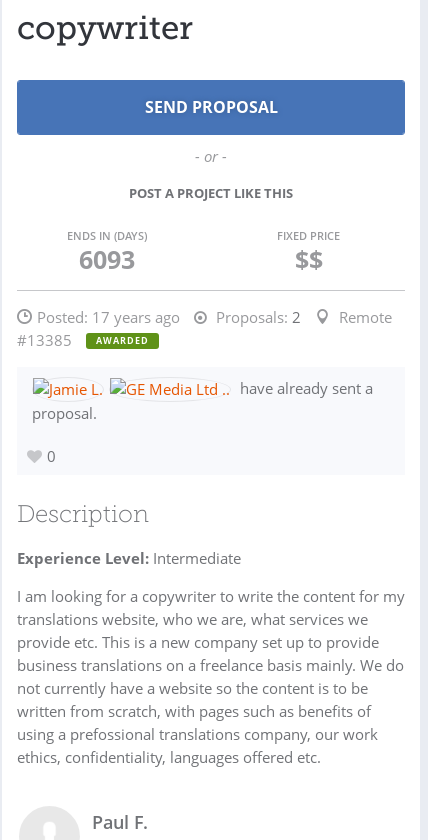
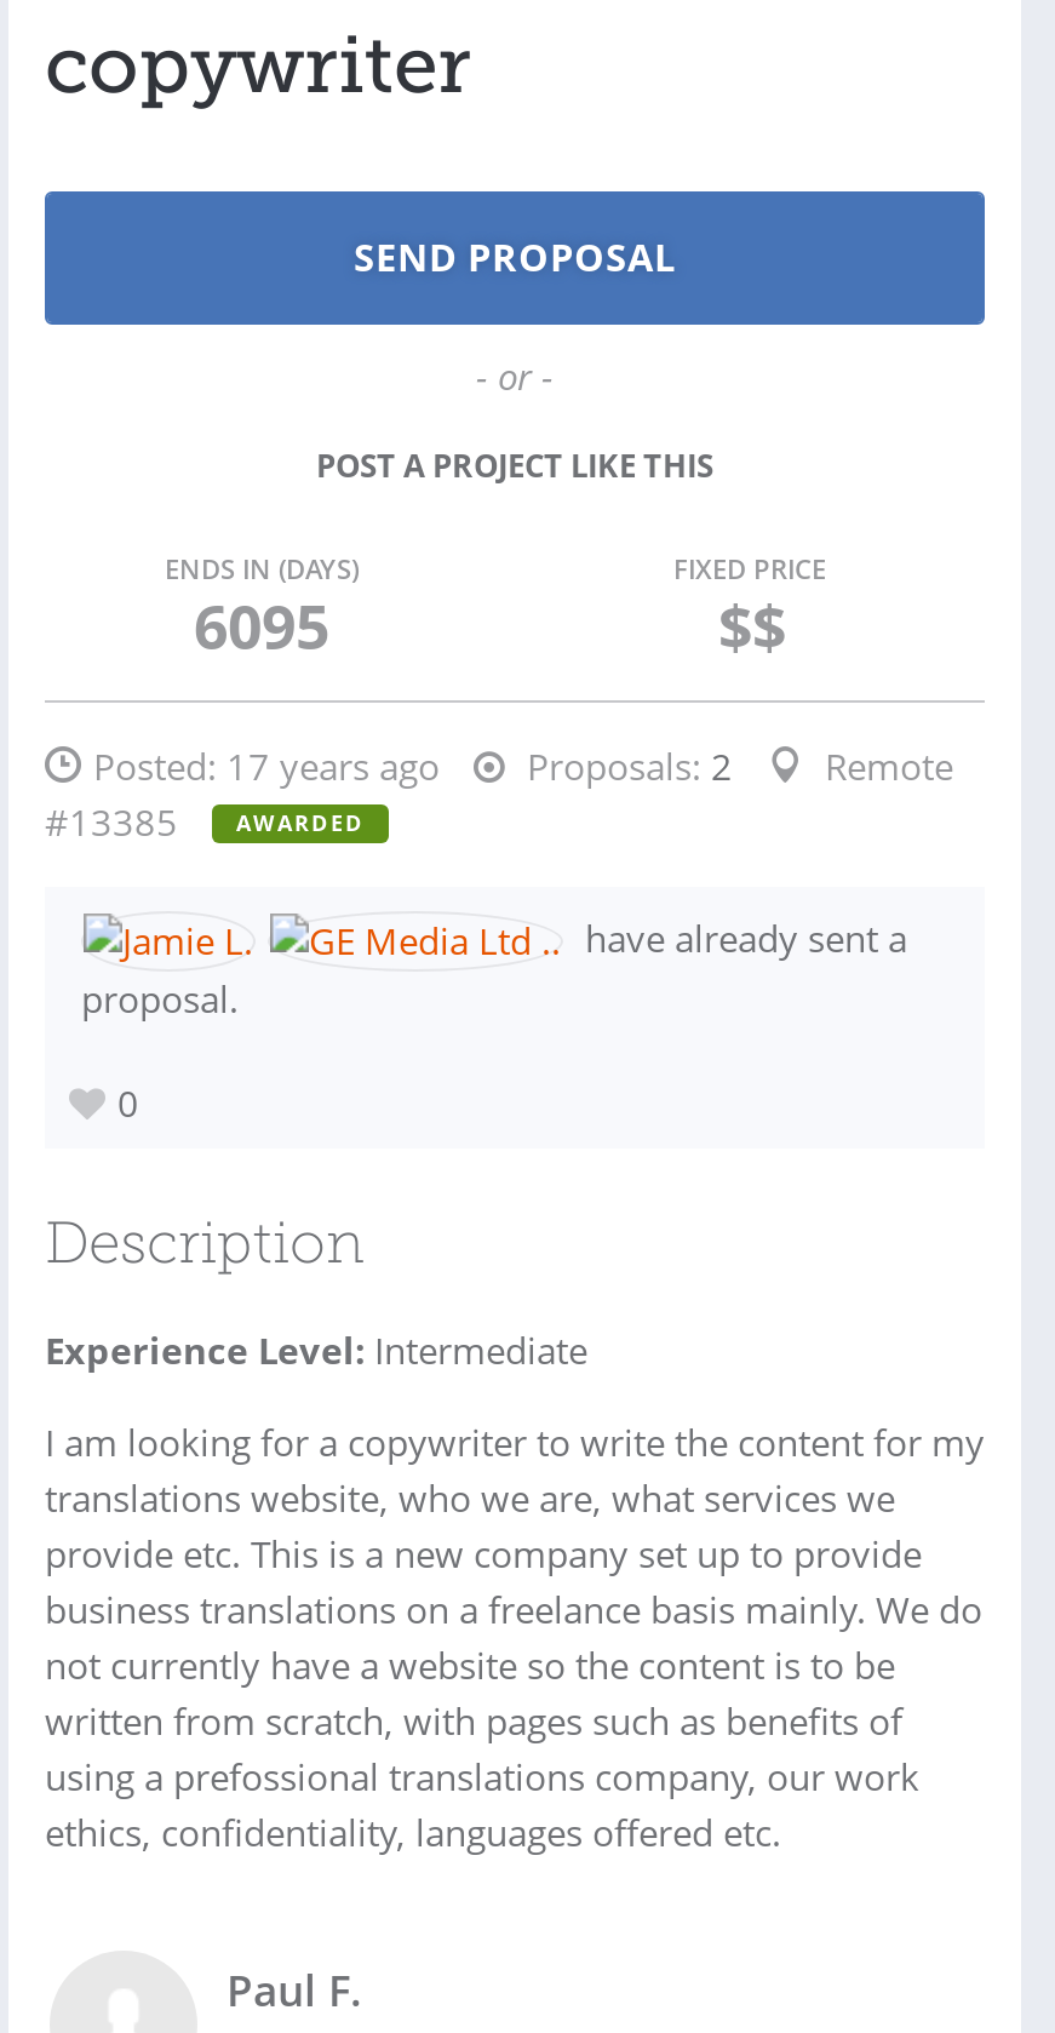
[78,242,134,276] 6093 -> [194,584,329,666] 6095

